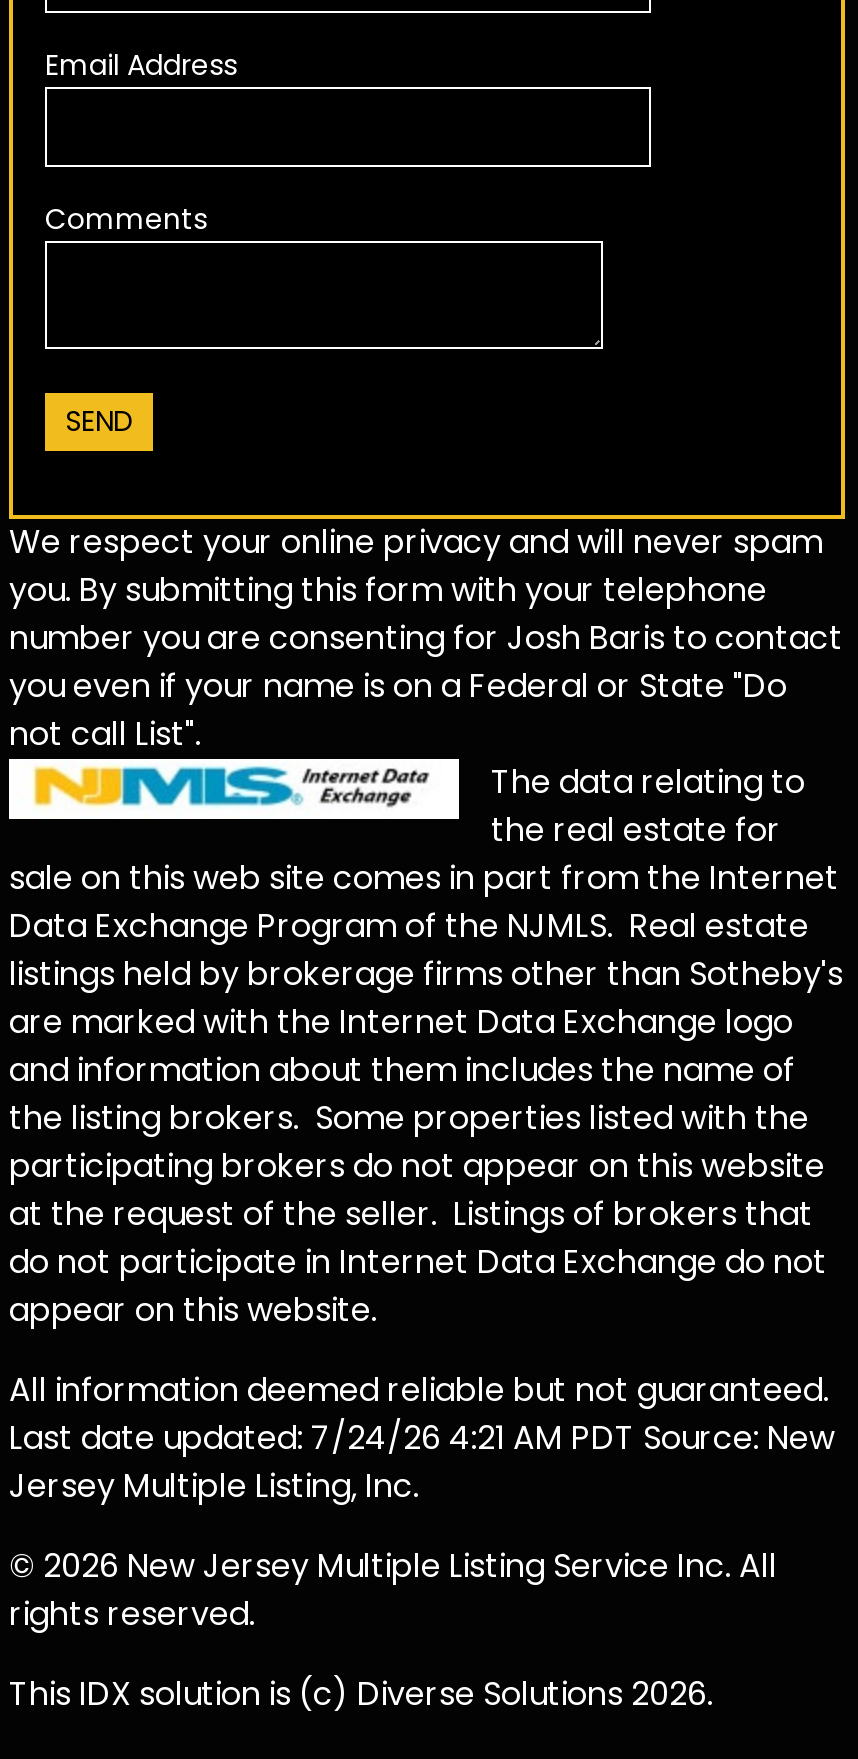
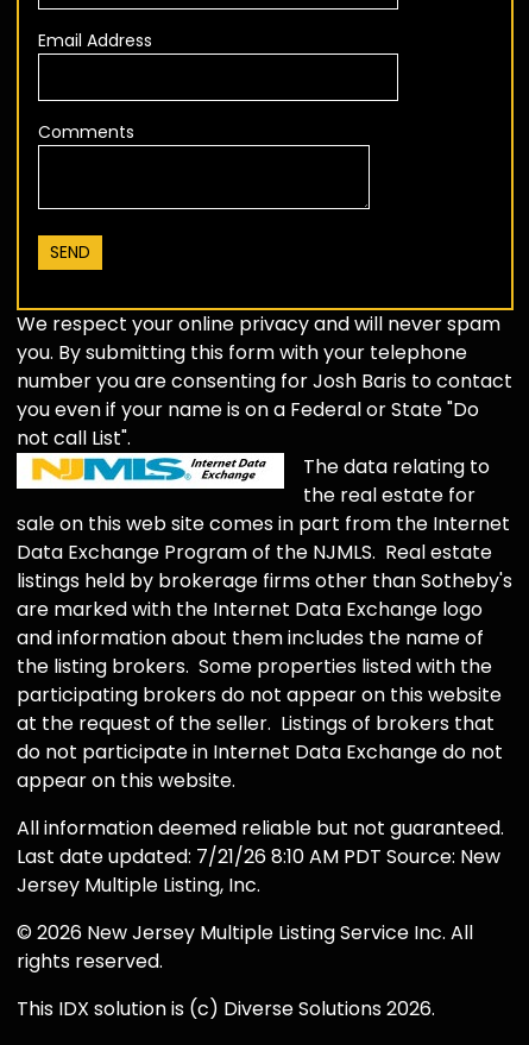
[9,1415,835,1461] Last date updated: 7/24/26 4:21 AM PDT Source: New -> [17,843,500,870] Last date updated: 7/21/26 8:10 AM PDT Source: New

